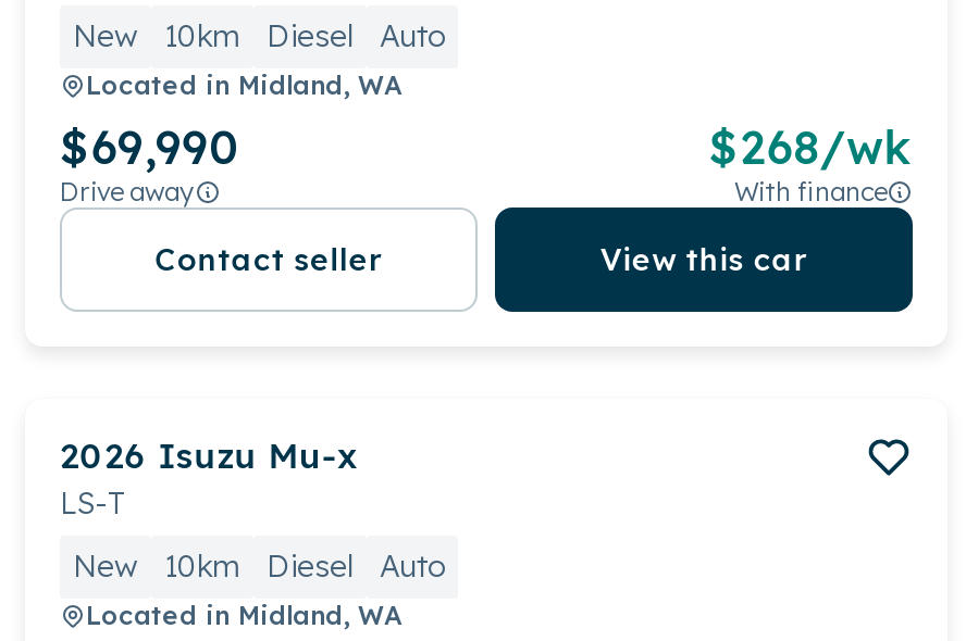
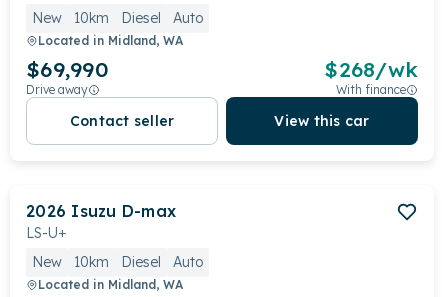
[60,433,357,523] 2026 Isuzu Mu-x | LS-T -> [26,201,176,242] 2026 Isuzu D-max | LS-U+

